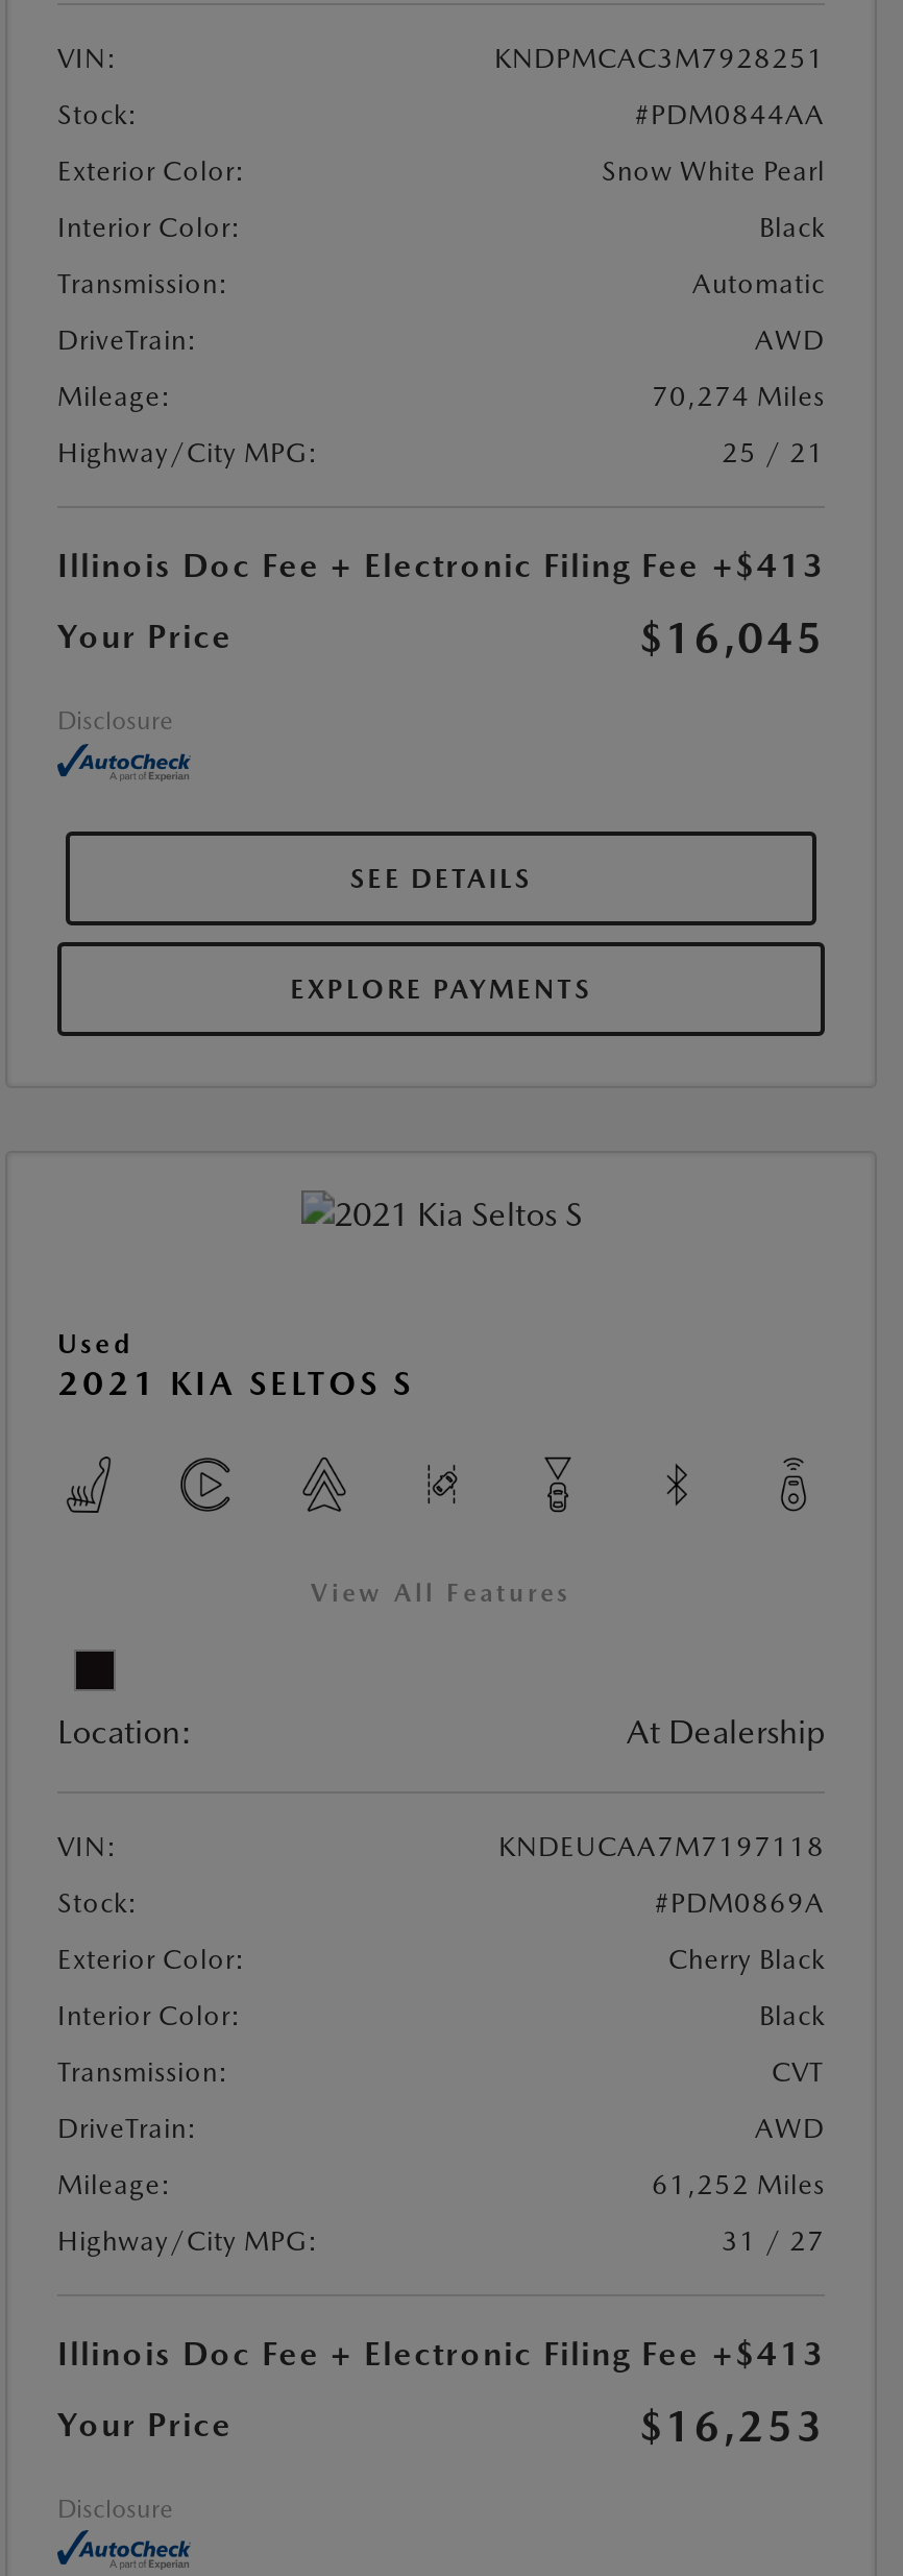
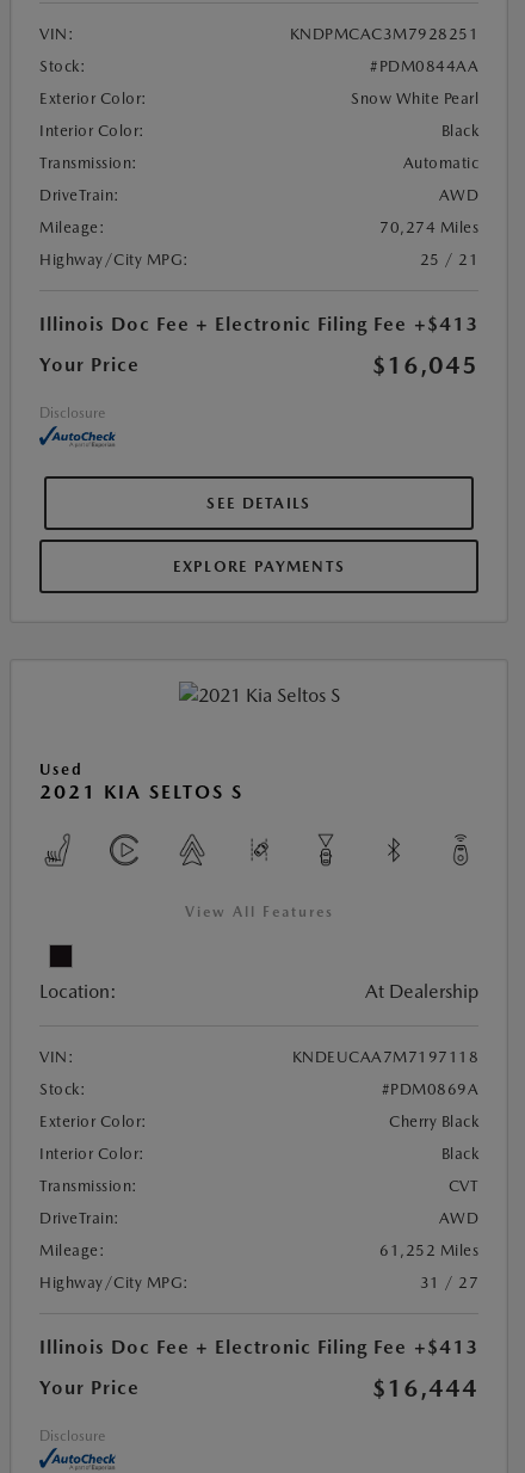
[639,2400,825,2450] $16,253 -> [372,1373,478,1402] $16,444

